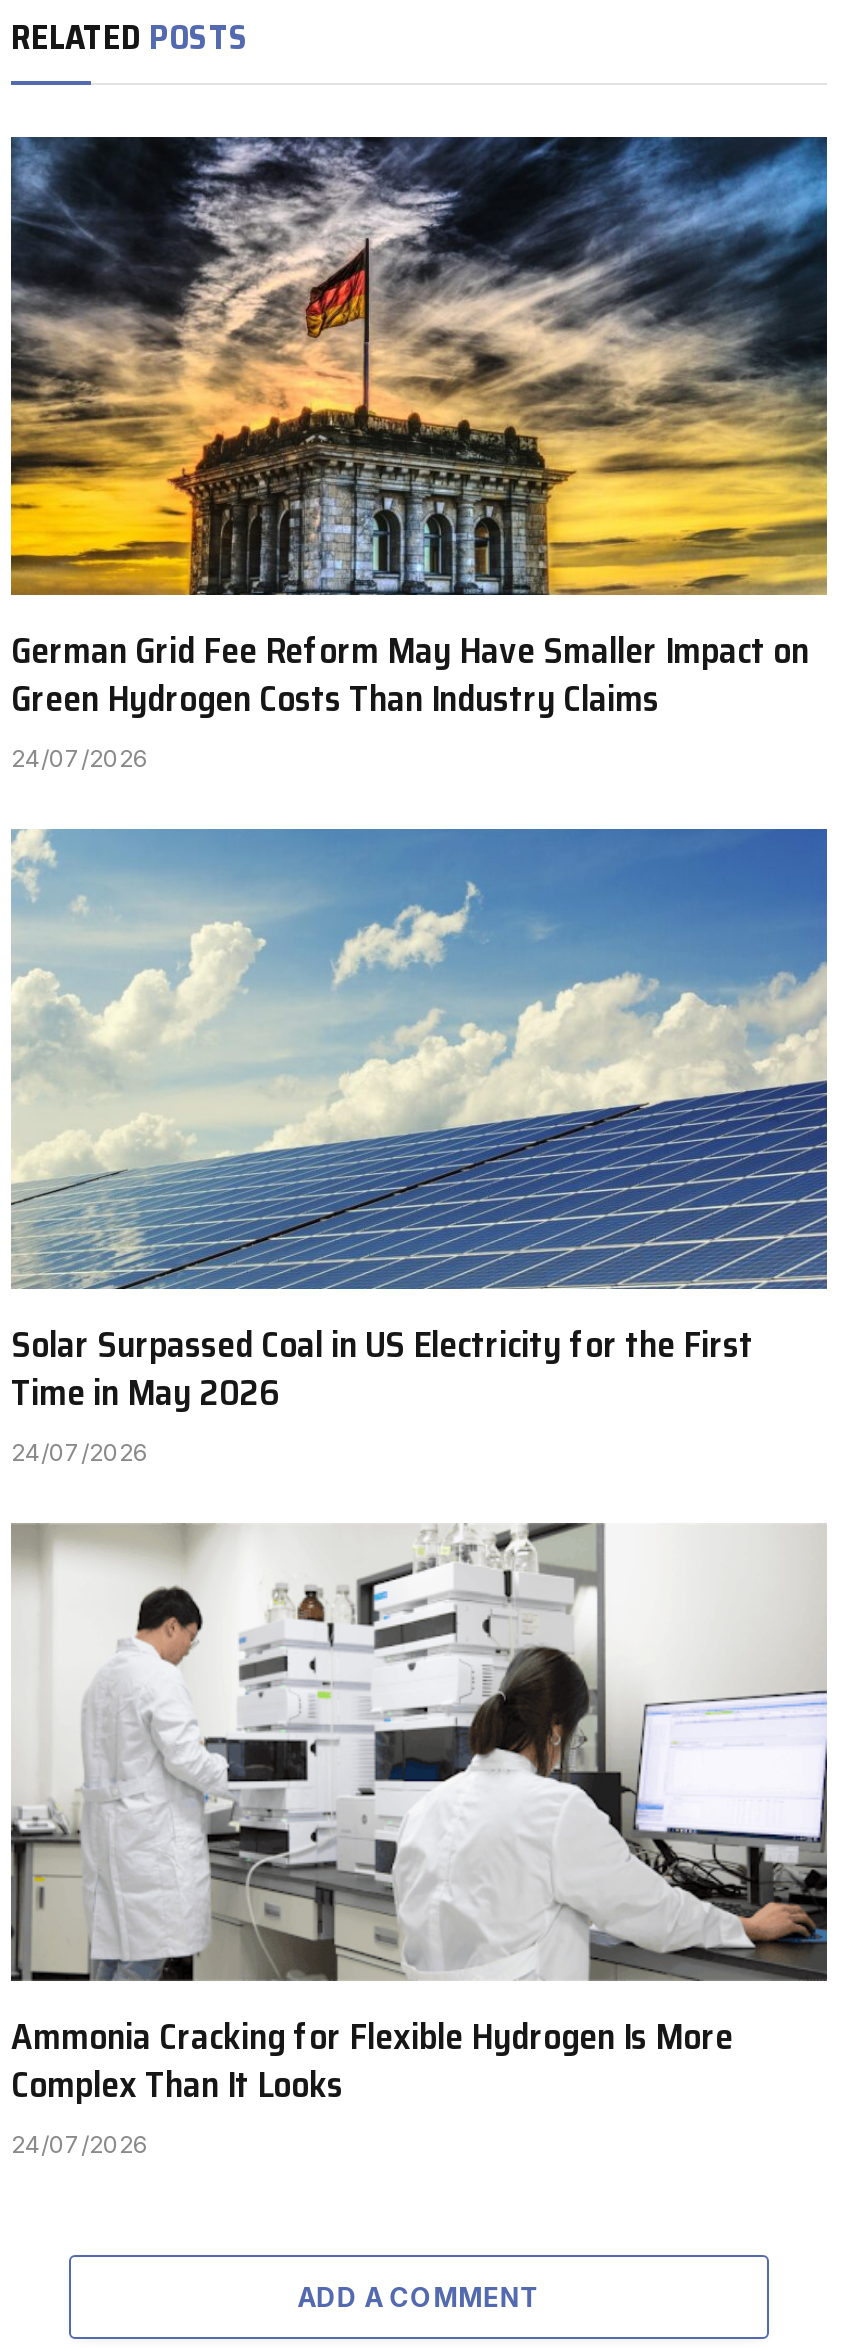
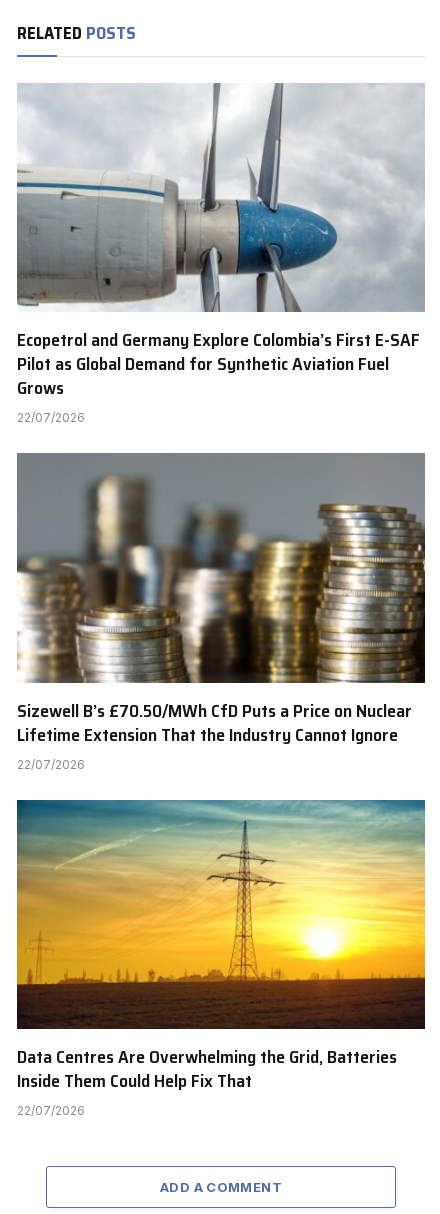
[9,135,829,774] [image] | German Grid Fee Reform May Have Smaller Impact on | Green Hydrogen Costs Than Industry Claims | 24/07/2026 -> [16,83,425,425] [image] | Ecopetrol and Germany Explore Colombia’s First E-SAF | Pilot as Global Demand for Synthetic Aviation Fuel | Grows | 22/07/2026
[11,829,829,1467] [image] | Solar Surpassed Coal in US Electricity for the First | Time in May 2026 | 24/07/2026 -> [17,453,426,772] [image] | Sizewell B’s £70.50/MWh CfD Puts a Price on Nuclear | Lifetime Extension That the Industry Cannot Ignore | 22/07/2026
[9,1521,829,2160] [image] | Ammonia Cracking for Flexible Hydrogen Is More | Complex Than It Looks | 24/07/2026 -> [16,799,426,1118] [image] | Data Centres Are Overwhelming the Grid, Batteries | Inside Them Could Help Fix That | 22/07/2026

